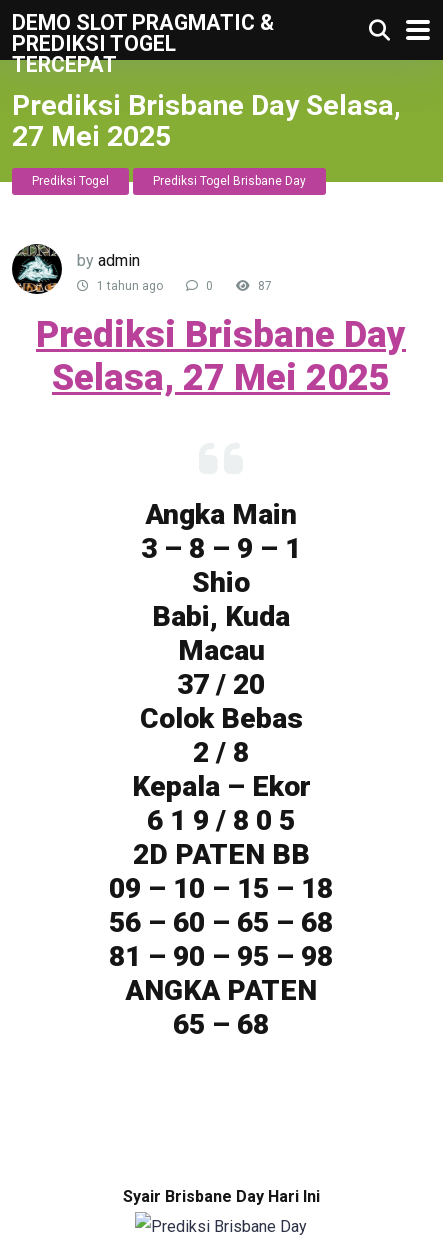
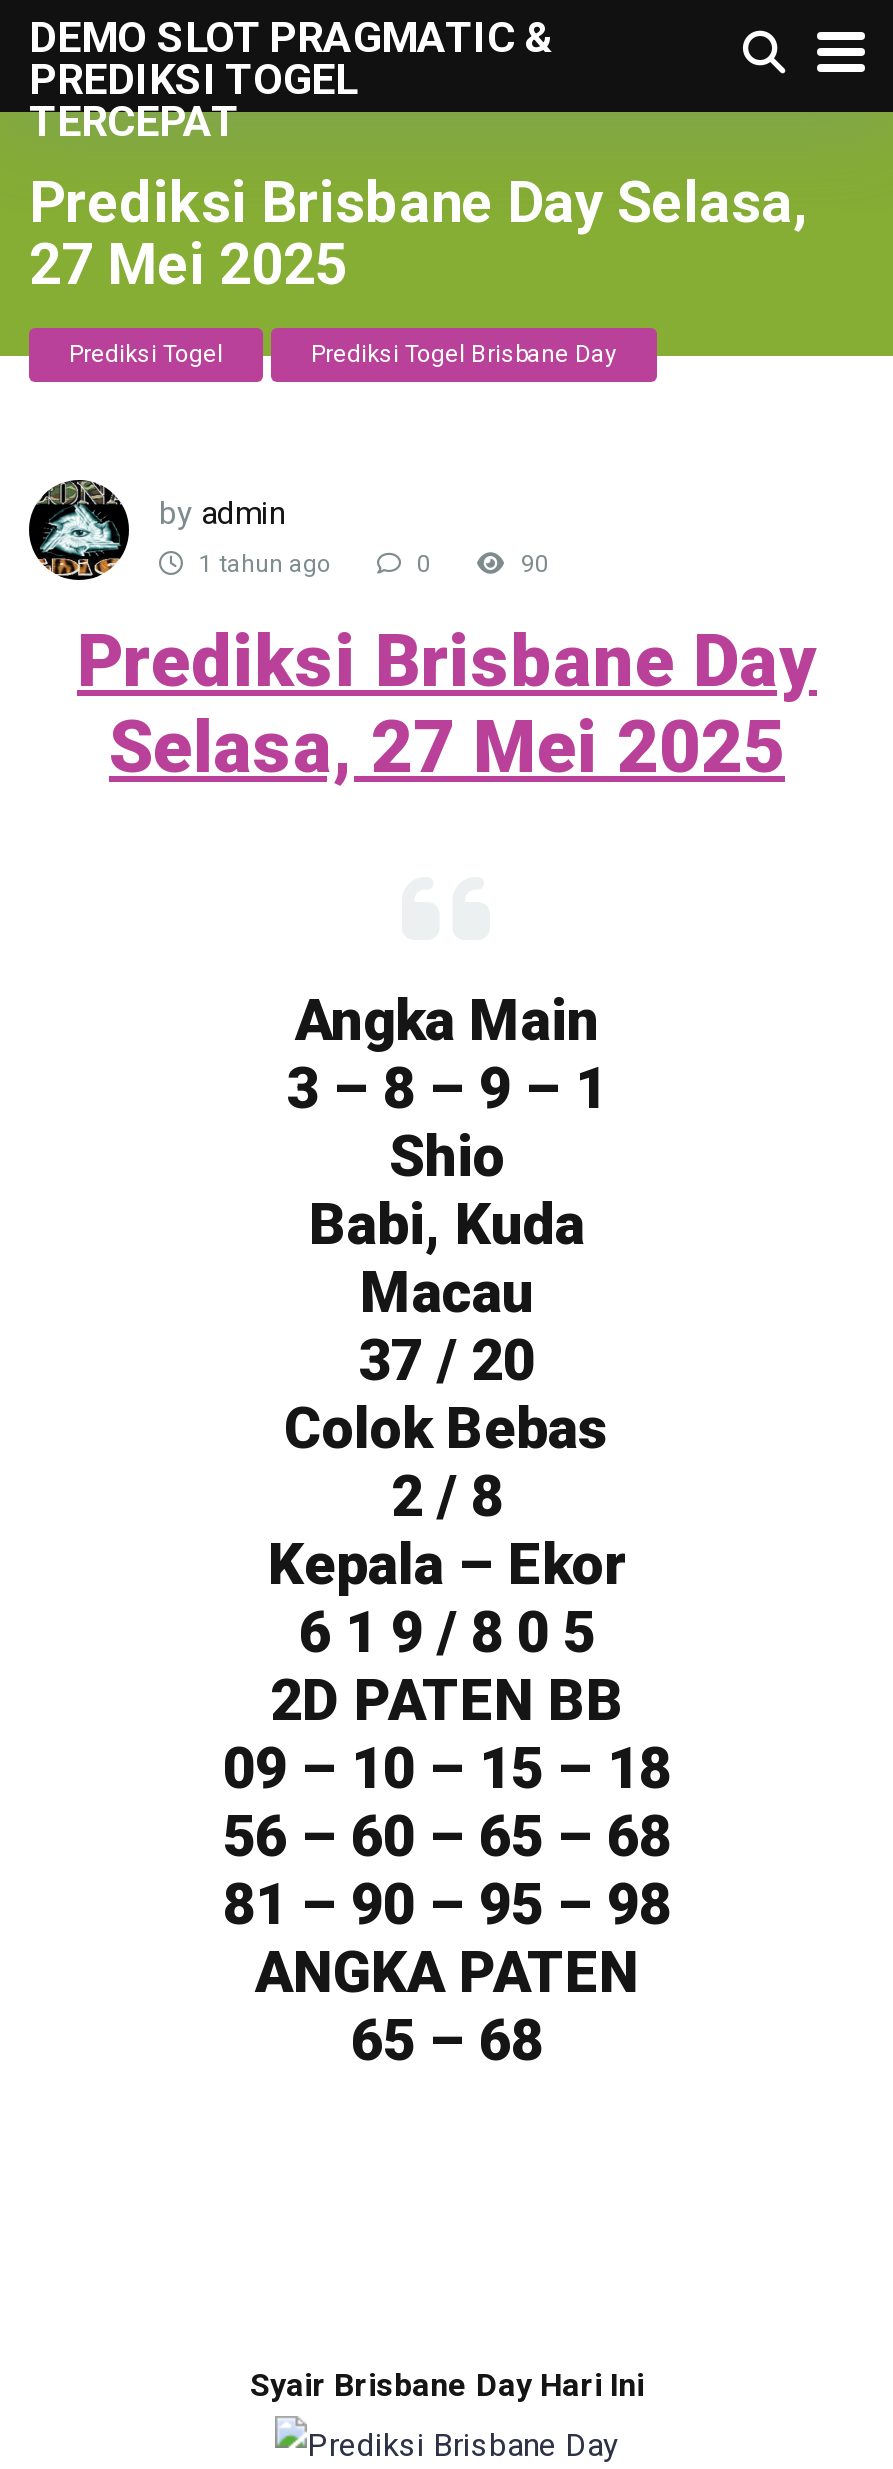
[255,279,272,293] 87 -> [515,550,549,578] 90

